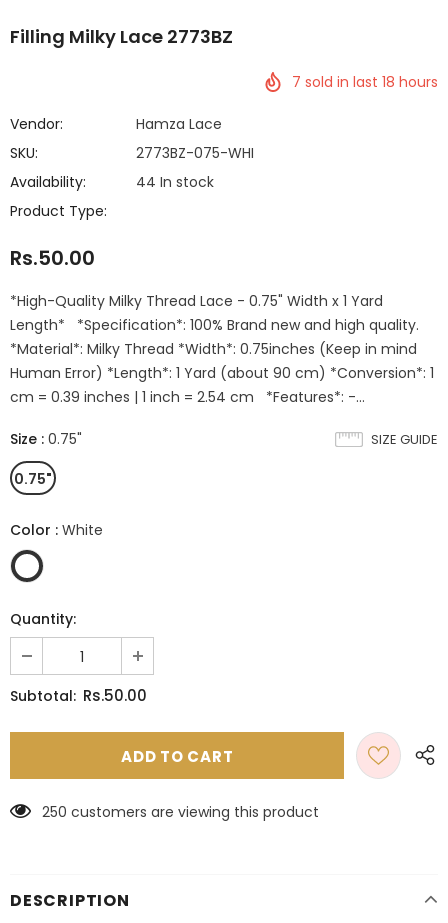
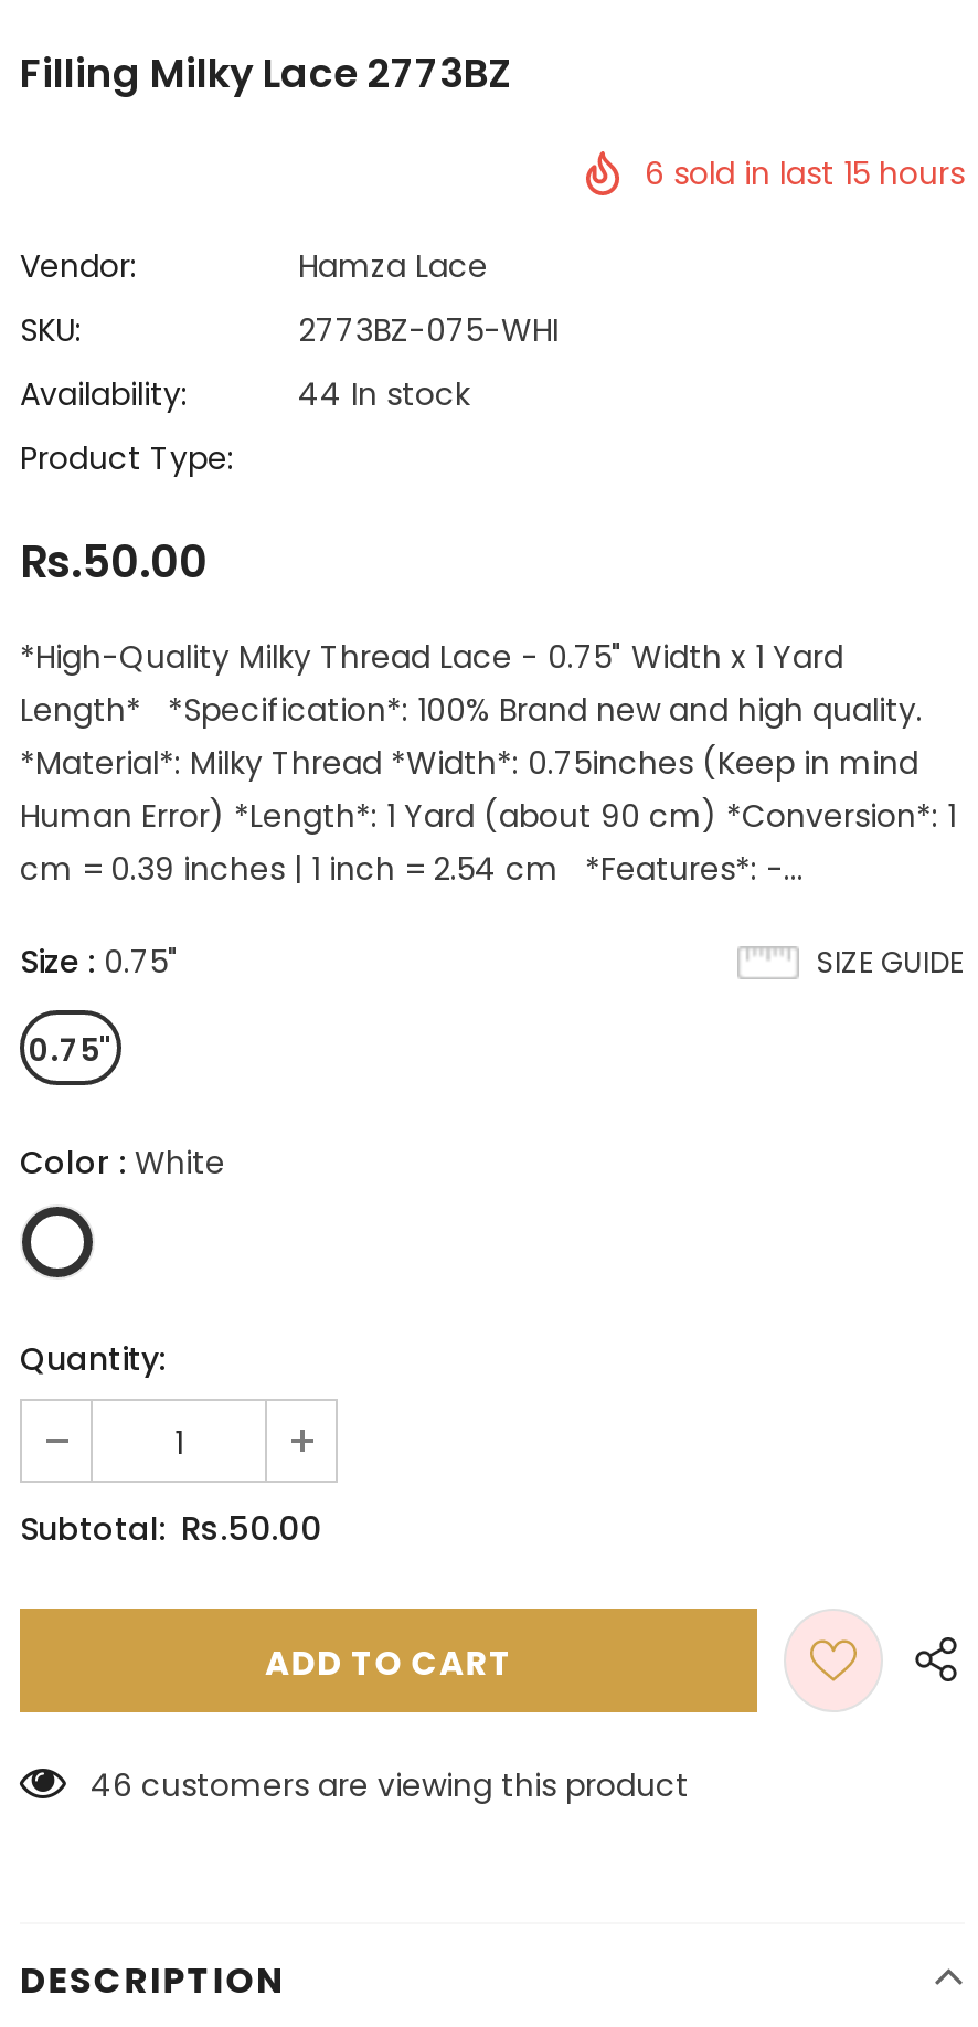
[292,72,438,92] 7 sold in last 18 hours -> [645,151,965,195] 6 sold in last 15 hours
[42,802,319,822] 250 customers are viewing this product -> [91,1763,689,1807] 46 customers are viewing this product

